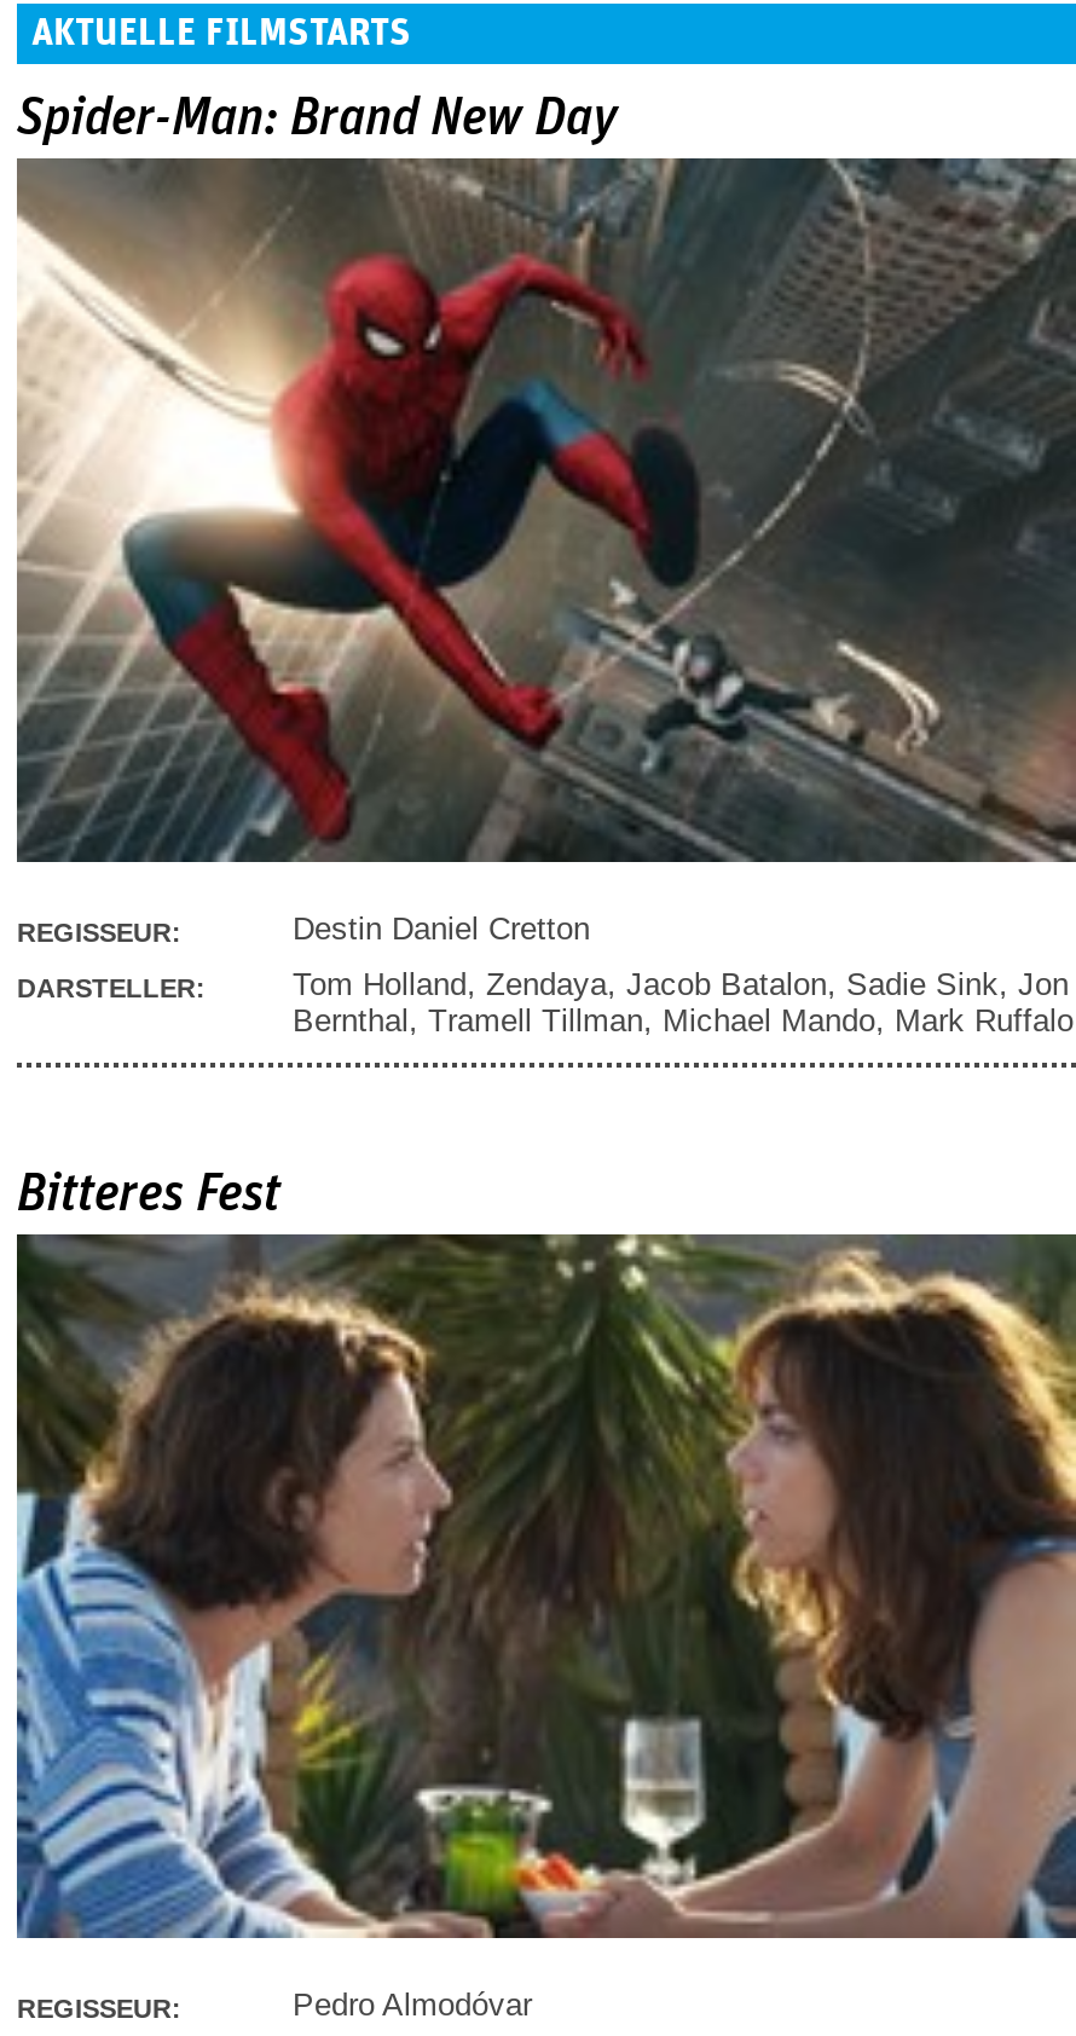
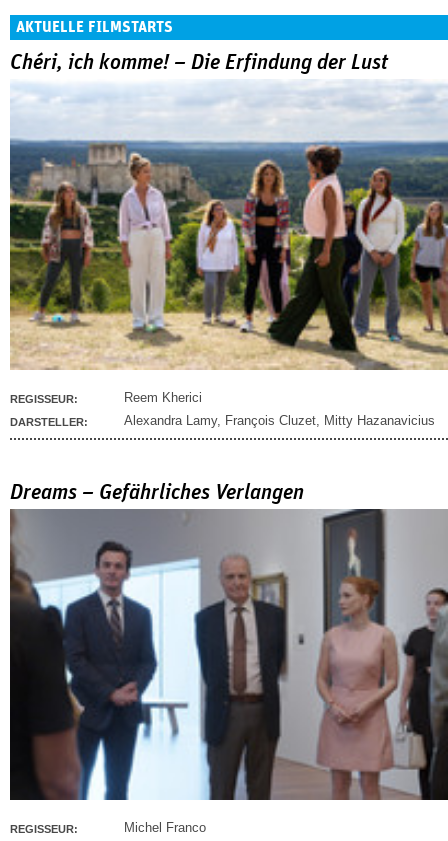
[17,94,617,147] Spider-Man: Brand New Day -> [10,52,388,74] Chéri, ich komme! – Die Erfindung der Lust
[15,156,1069,948] [image] | Destin Daniel Cretton -> [9,79,445,405] [image] | Reem Kherici
[293,967,1074,1040] Tom Holland, Zendaya, Jacob Batalon, Sadie Sink, Jon | Bernthal, Tramell Tillman, Michael Mando, Mark Ruffalo -> [124,413,435,428] Alexandra Lamy, François Cluzet, Mitty Hazanavicius
[17,1170,280,1223] Bitteres Fest -> [10,482,304,504] Dreams – Gefährliches Verlangen
[15,1234,1069,2024] [image] | Pedro Almodóvar -> [9,509,445,835] [image] | Michel Franco

